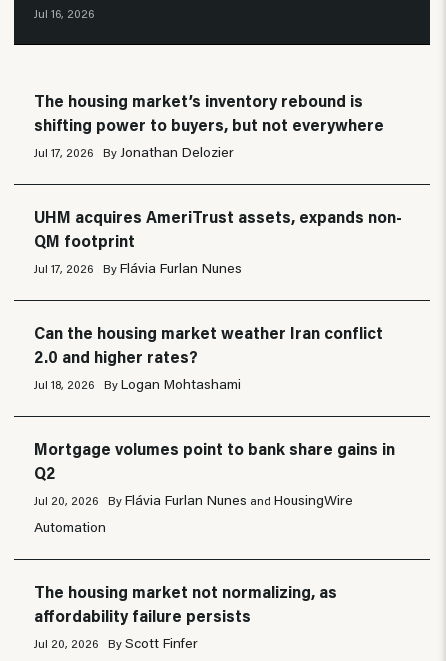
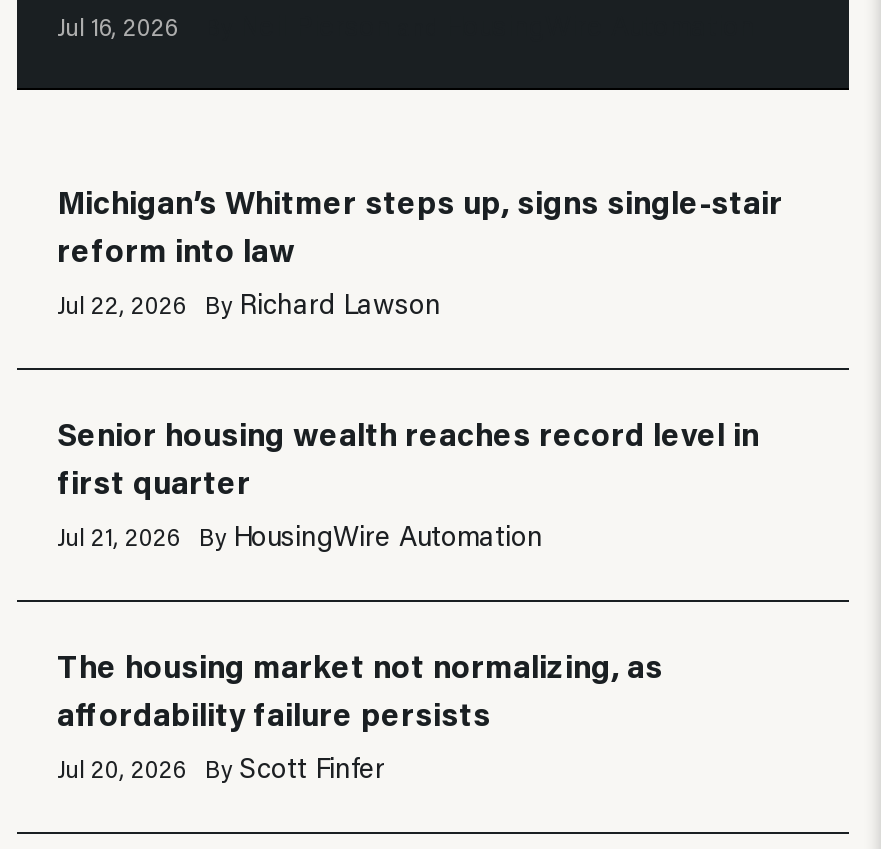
[34,90,402,536] The housing market’s inventory rebound is | shifting power to buyers, but not everywhere | Jul 17, 2026 | By Jonathan Delozier | UHM acquires AmeriTrust assets, expands non- | QM footprint | Jul 17, 2026 | By Flávia Furlan Nunes | Can the housing market weather Iran conflict | 2.0 and higher rates? | Jul 18, 2026 | By Logan Mohtashami | Mortgage volumes point to bank share gains in | Q2 | Jul 20, 2026 | By Flávia Furlan Nunes and HousingWire | Automation -> [57,180,783,554] Michigan’s Whitmer steps up, signs single-stair | reform into law | Jul 22, 2026 | By Richard Lawson | Senior housing wealth reaches record level in | first quarter | Jul 21, 2026 | By HousingWire Automation

